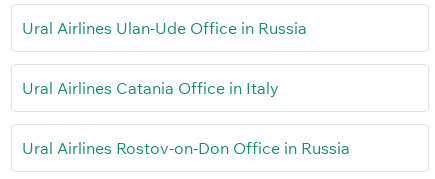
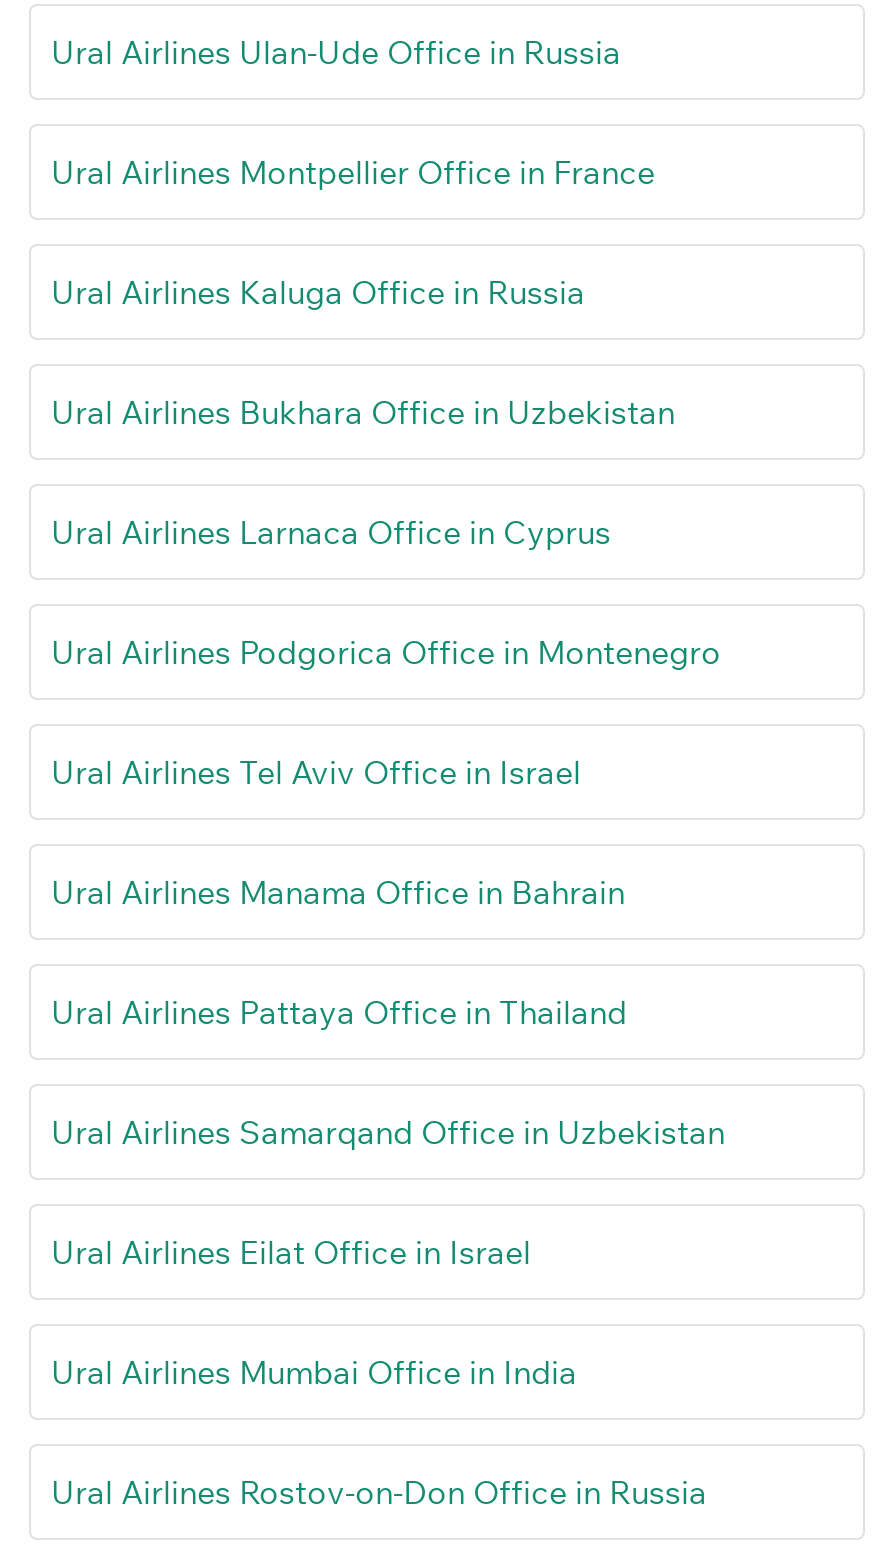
[22,78,279,98] Ural Airlines Catania Office in Italy -> [51,153,725,1393] Ural Airlines Montpellier Office in France | Ural Airlines Kaluga Office in Russia | Ural Airlines Bukhara Office in Uzbekistan | Ural Airlines Larnaca Office in Cyprus | Ural Airlines Podgorica Office in Montenegro | Ural Airlines Tel Aviv Office in Israel | Ural Airlines Manama Office in Bahrain | Ural Airlines Pattaya Office in Thailand | Ural Airlines Samarqand Office in Uzbekistan | Ural Airlines Eilat Office in Israel | Ural Airlines Mumbai Office in India

